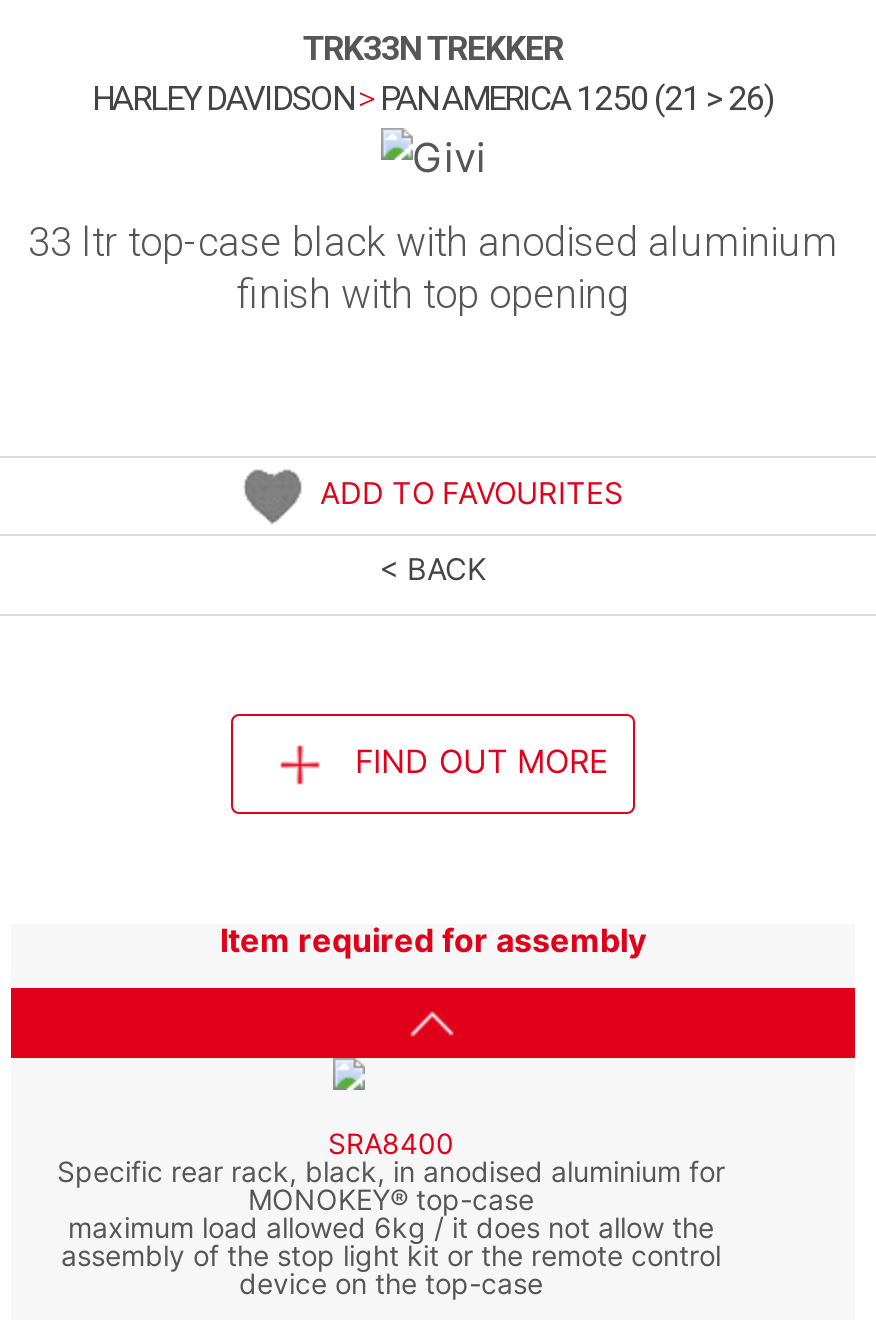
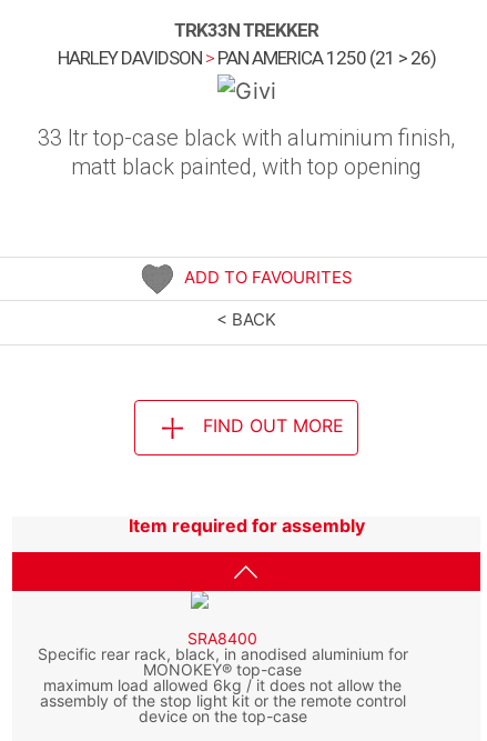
[28,217,838,317] 33 ltr top-case black with anodised aluminium | finish with top opening -> [38,124,455,179] 33 ltr top-case black with aluminium finish, | matt black painted, with top opening

